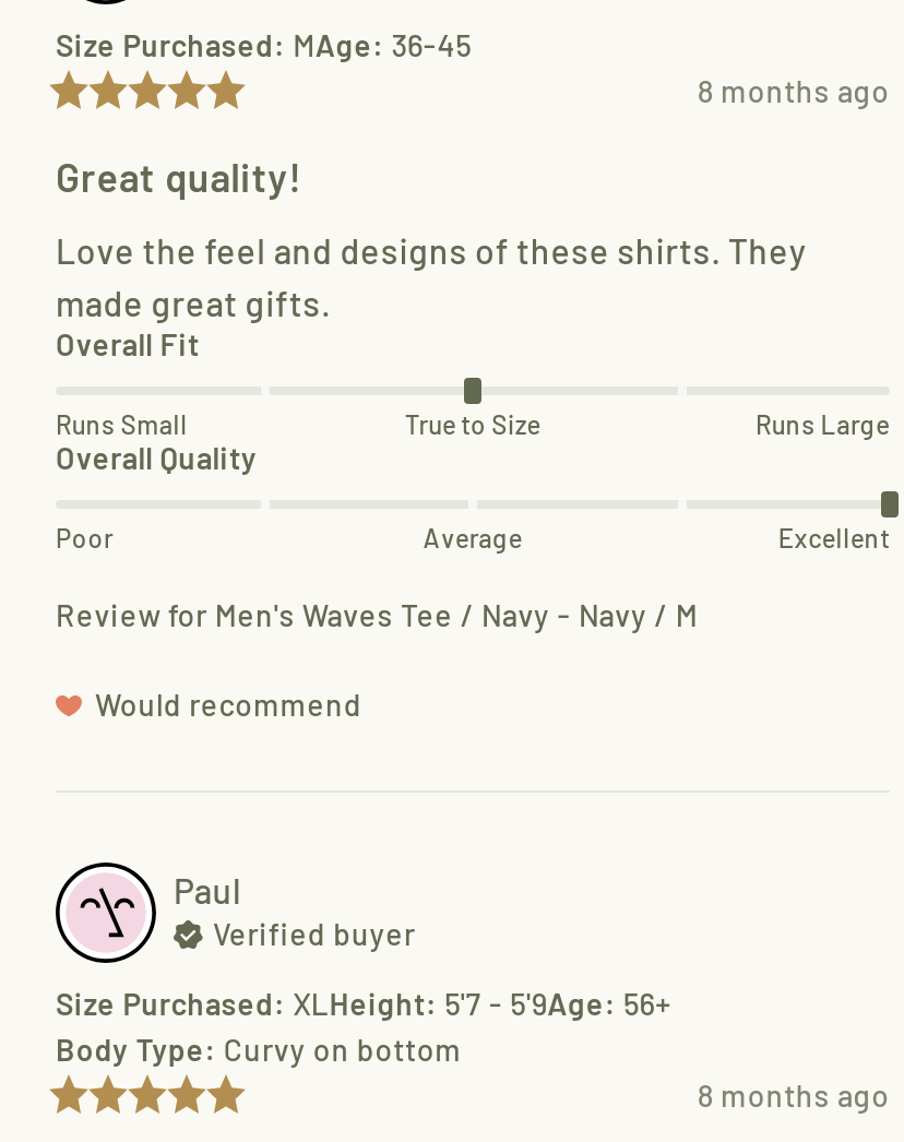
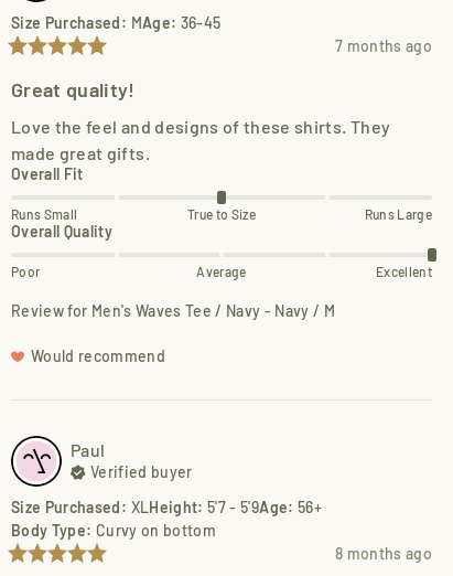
[697,72,890,109] 8 months ago -> [335,36,432,55] 7 months ago

